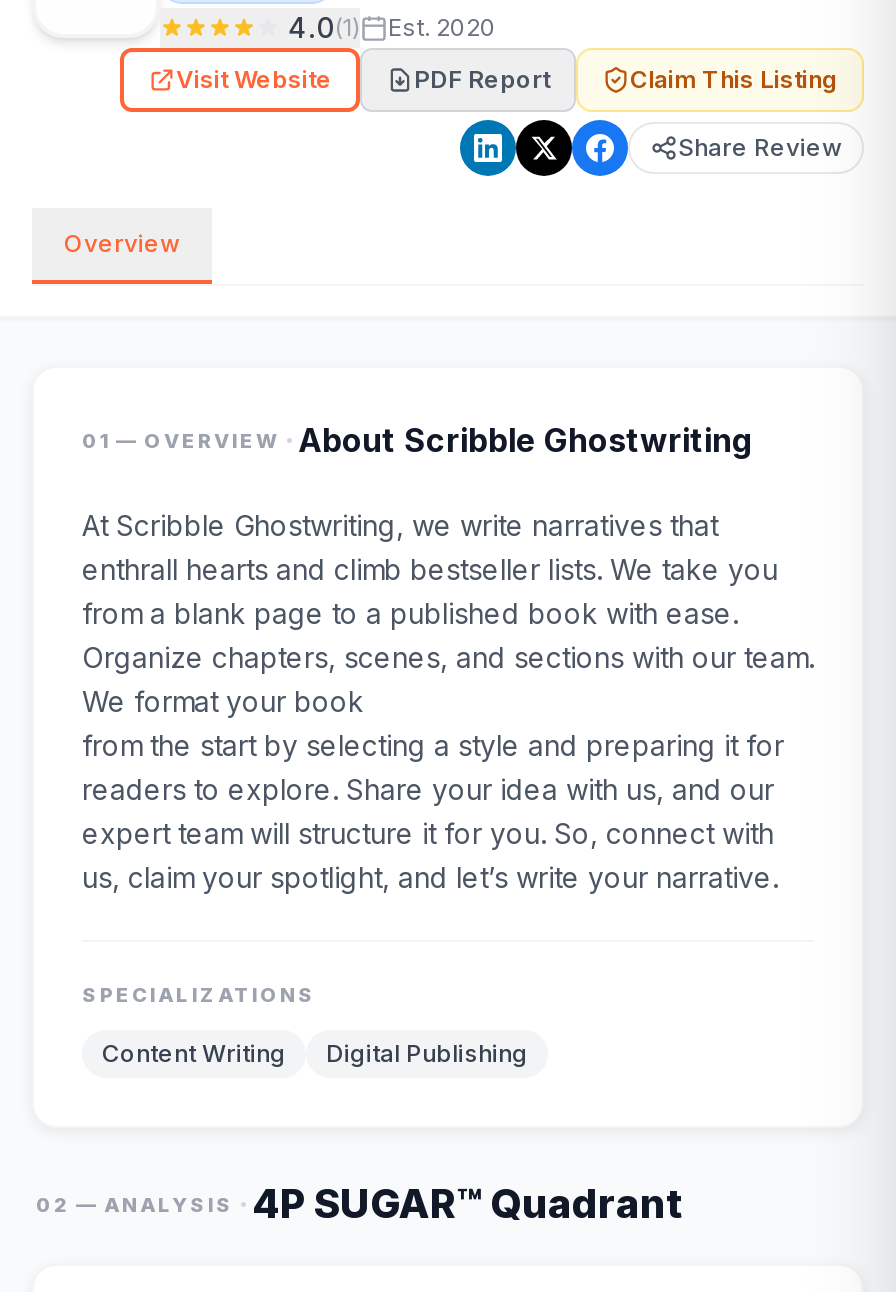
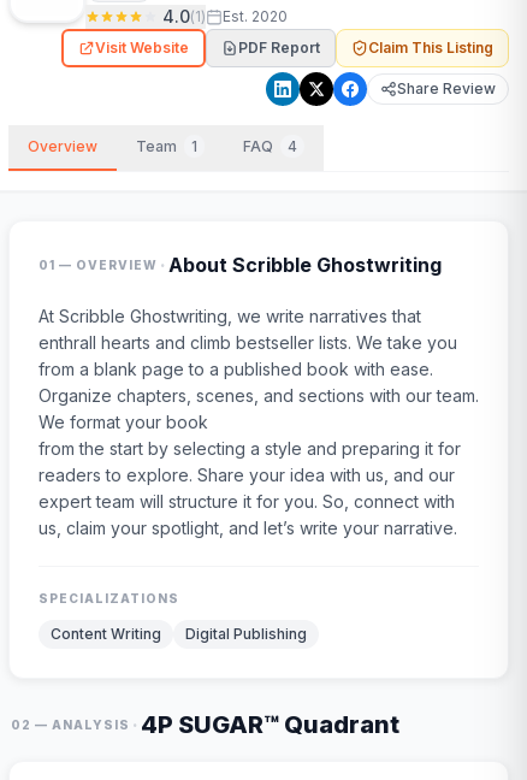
none -> [136,137,297,155] Team | 1 | FAQ | 4

